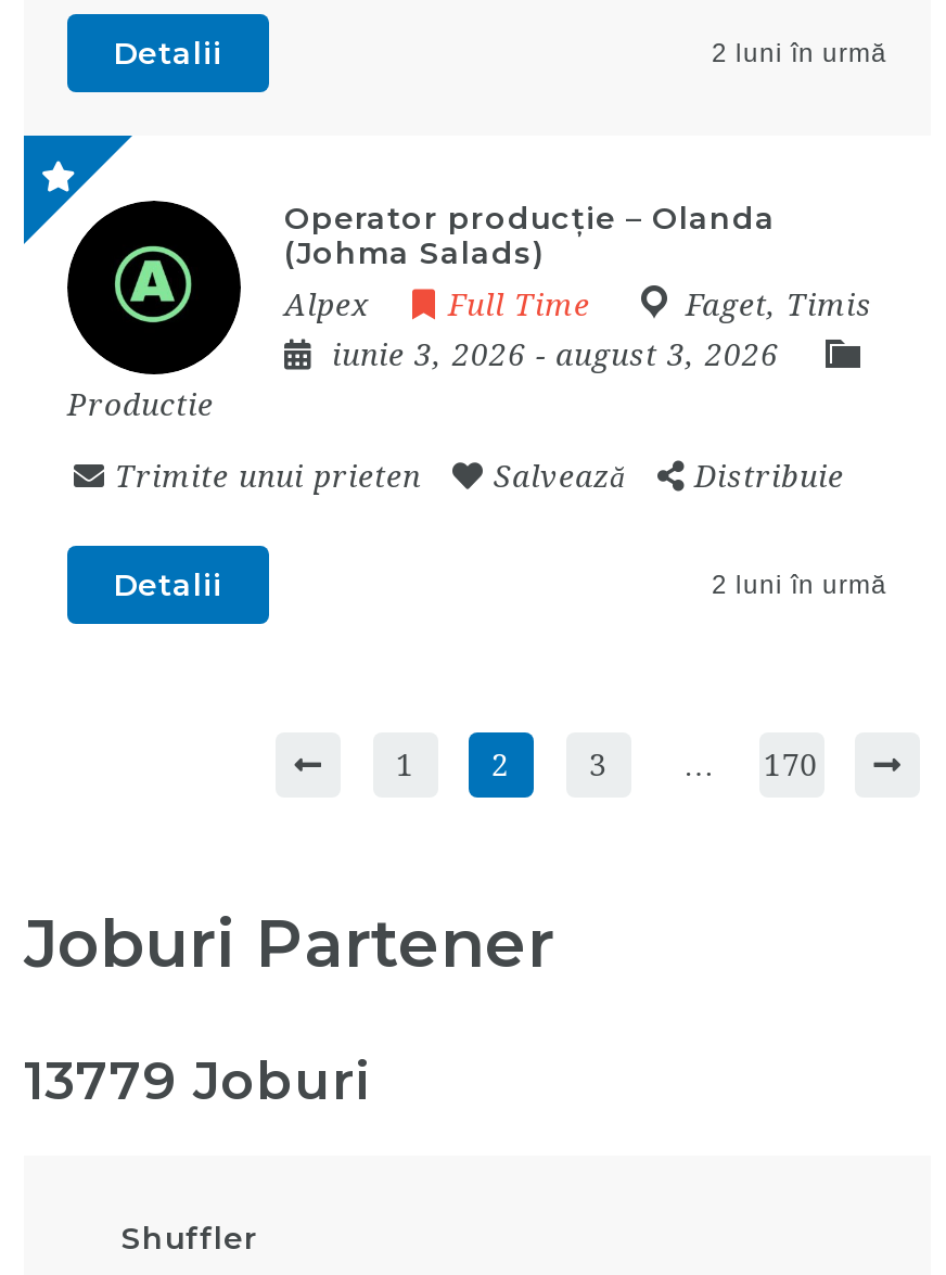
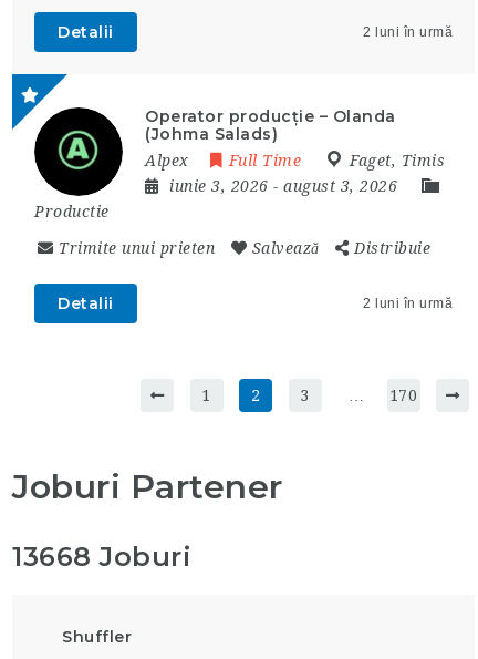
[24,1050,373,1113] 13779 Joburi -> [12,541,191,573] 13668 Joburi

